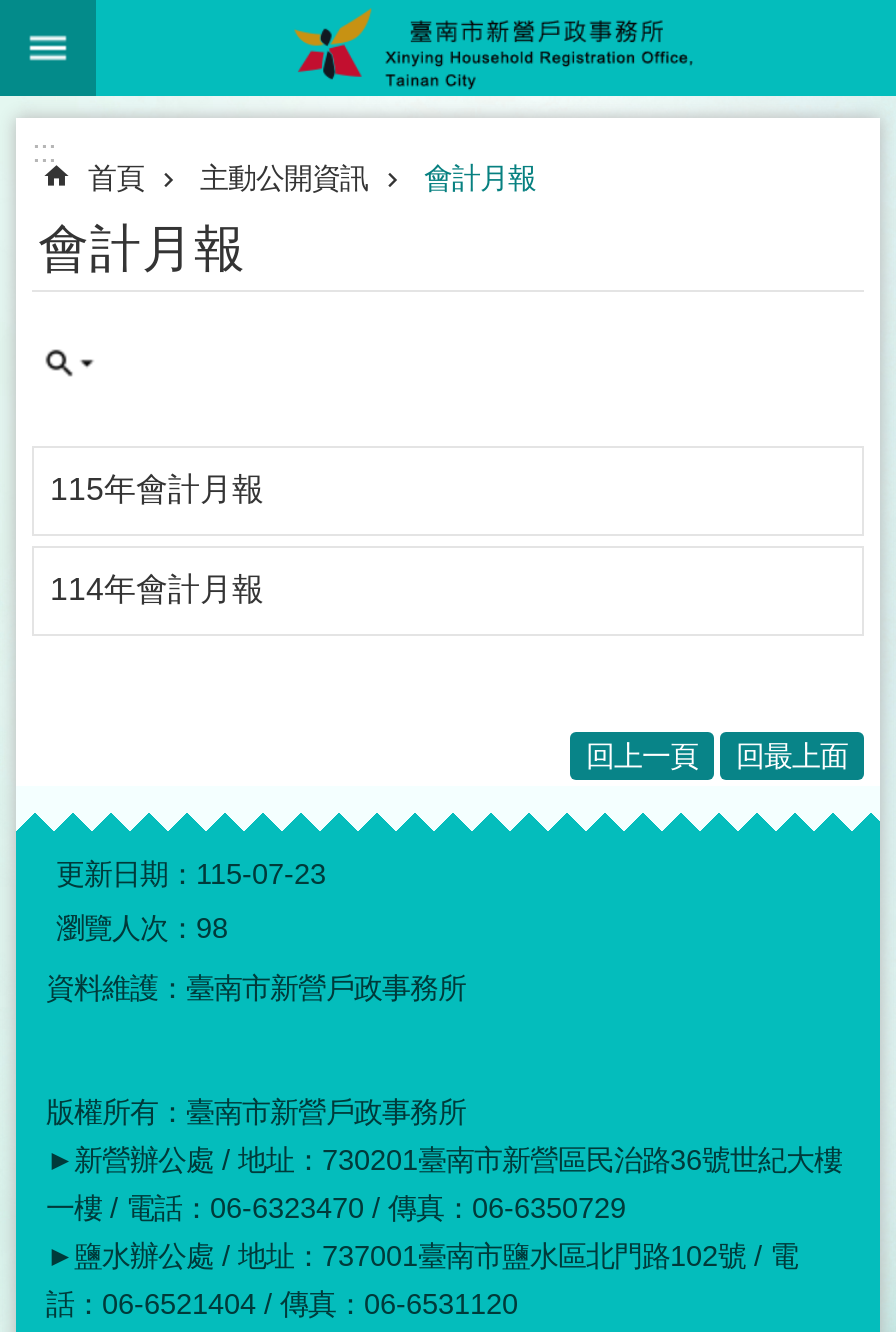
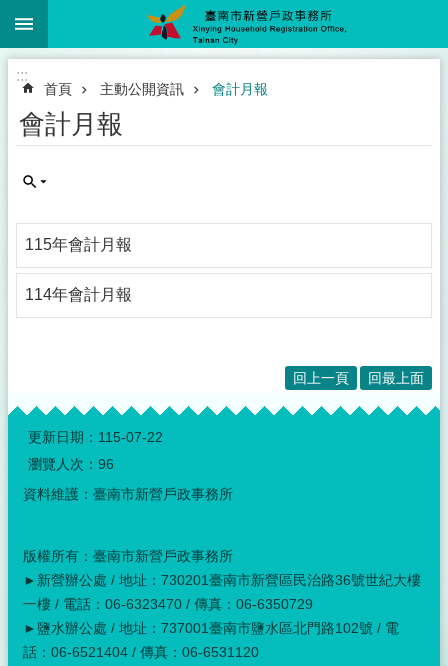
[56,858,326,890] 更新日期：115-07-23 -> [28,429,163,445] 更新日期：115-07-22
[56,912,228,944] 瀏覽人次：98 -> [28,456,114,472] 瀏覽人次：96

